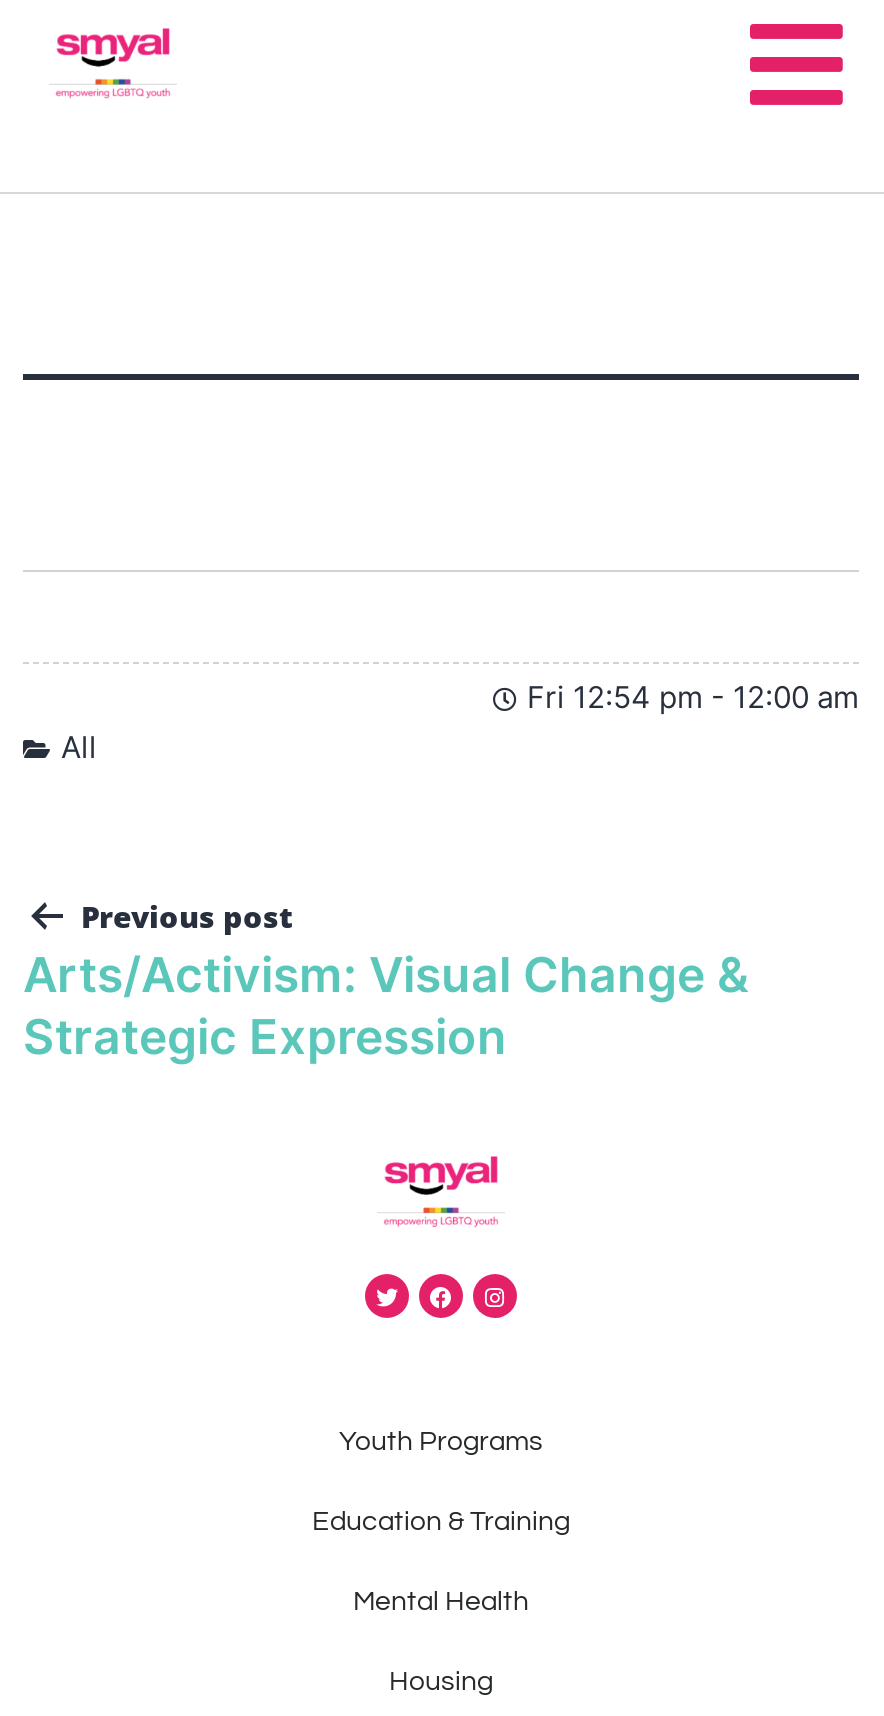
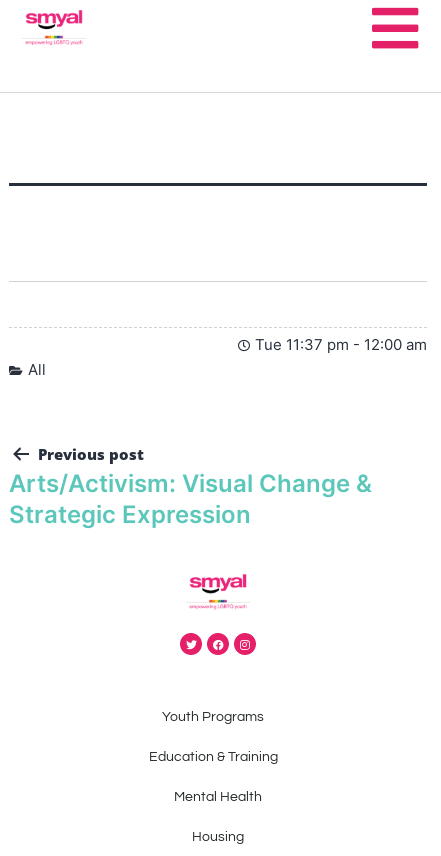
[527,678,859,716] Fri 12:54 pm - 12:00 am -> [255,335,427,354] Tue 11:37 pm - 12:00 am

